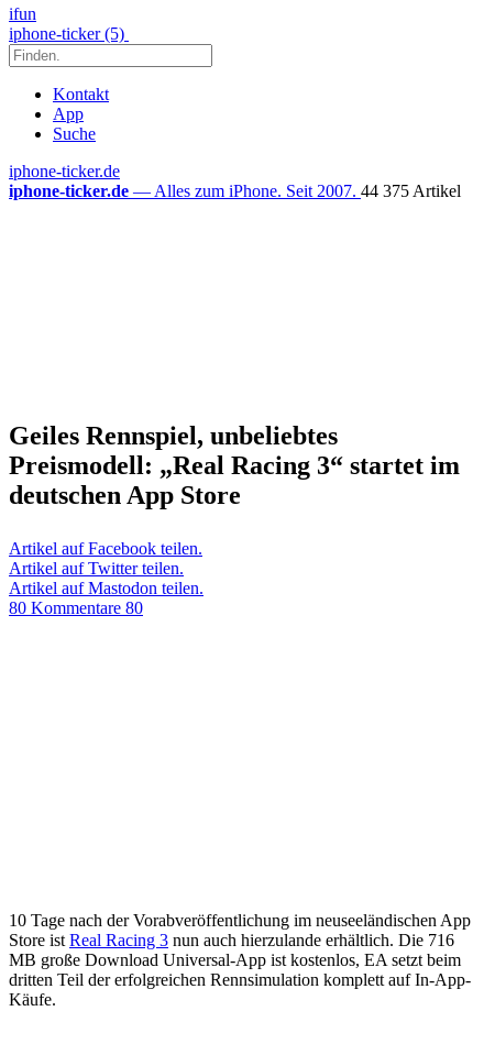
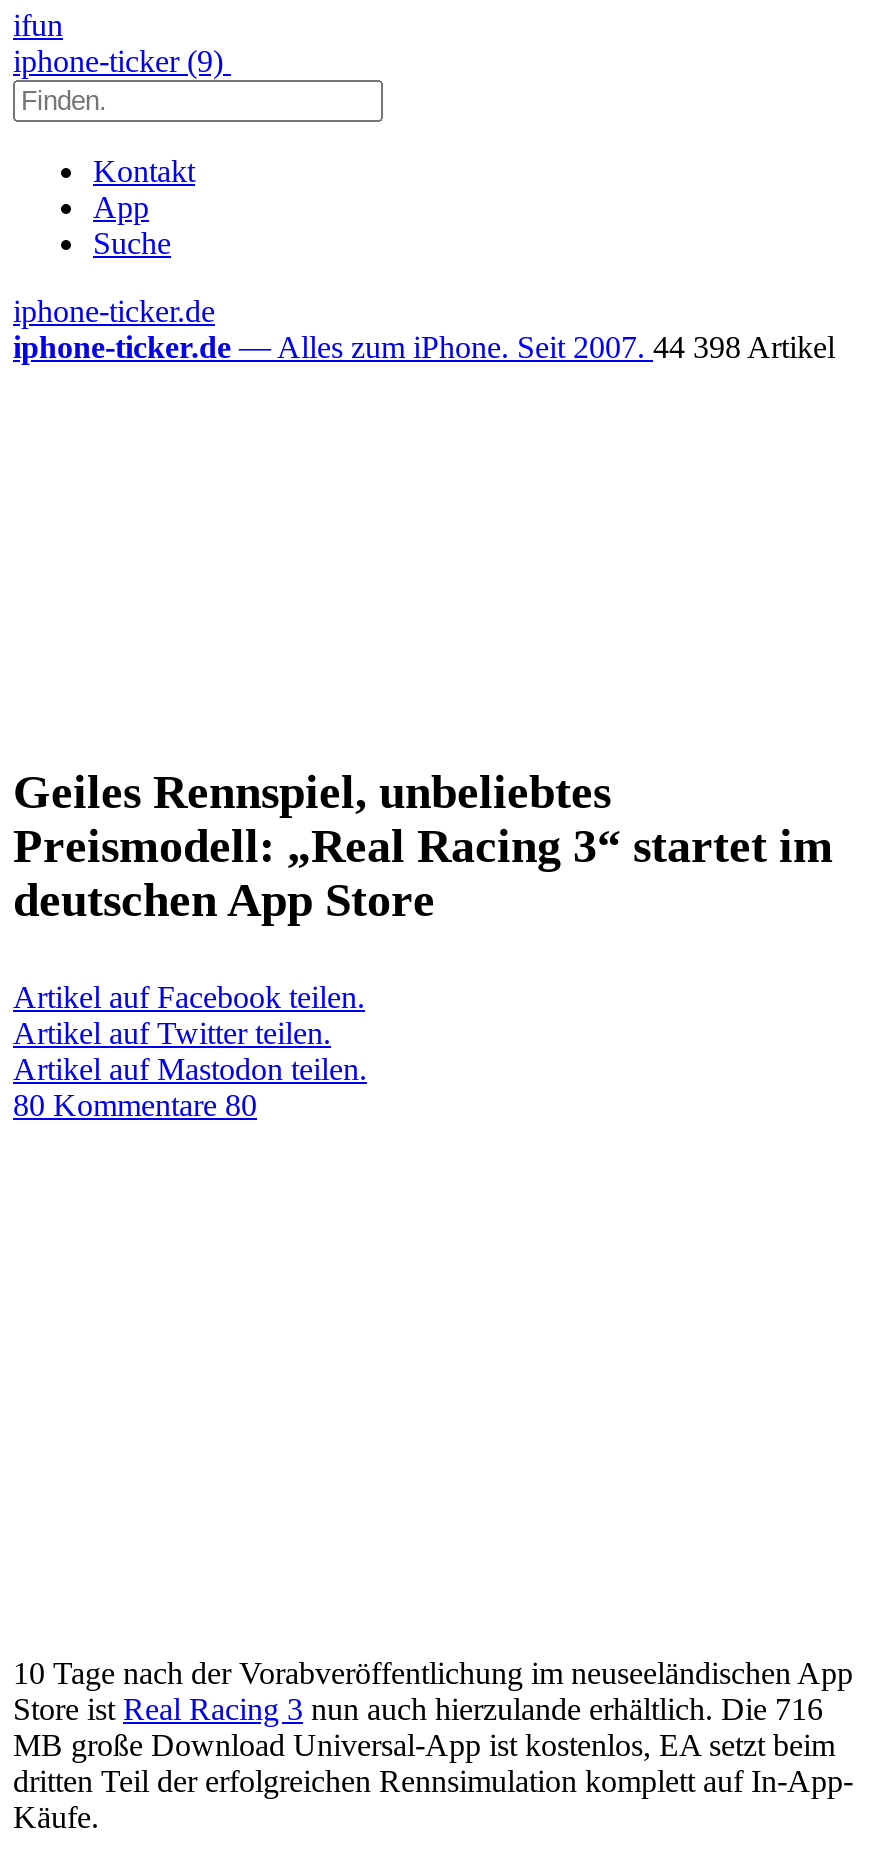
[9,24,129,43] iphone-ticker (5) -> [13,44,231,78] iphone-ticker (9)
[9,182,461,200] iphone-ticker.de — Alles zum iPhone. Seit 2007. 44 375 Artikel -> [13,330,835,364] iphone-ticker.de — Alles zum iPhone. Seit 2007. 44 398 Artikel

